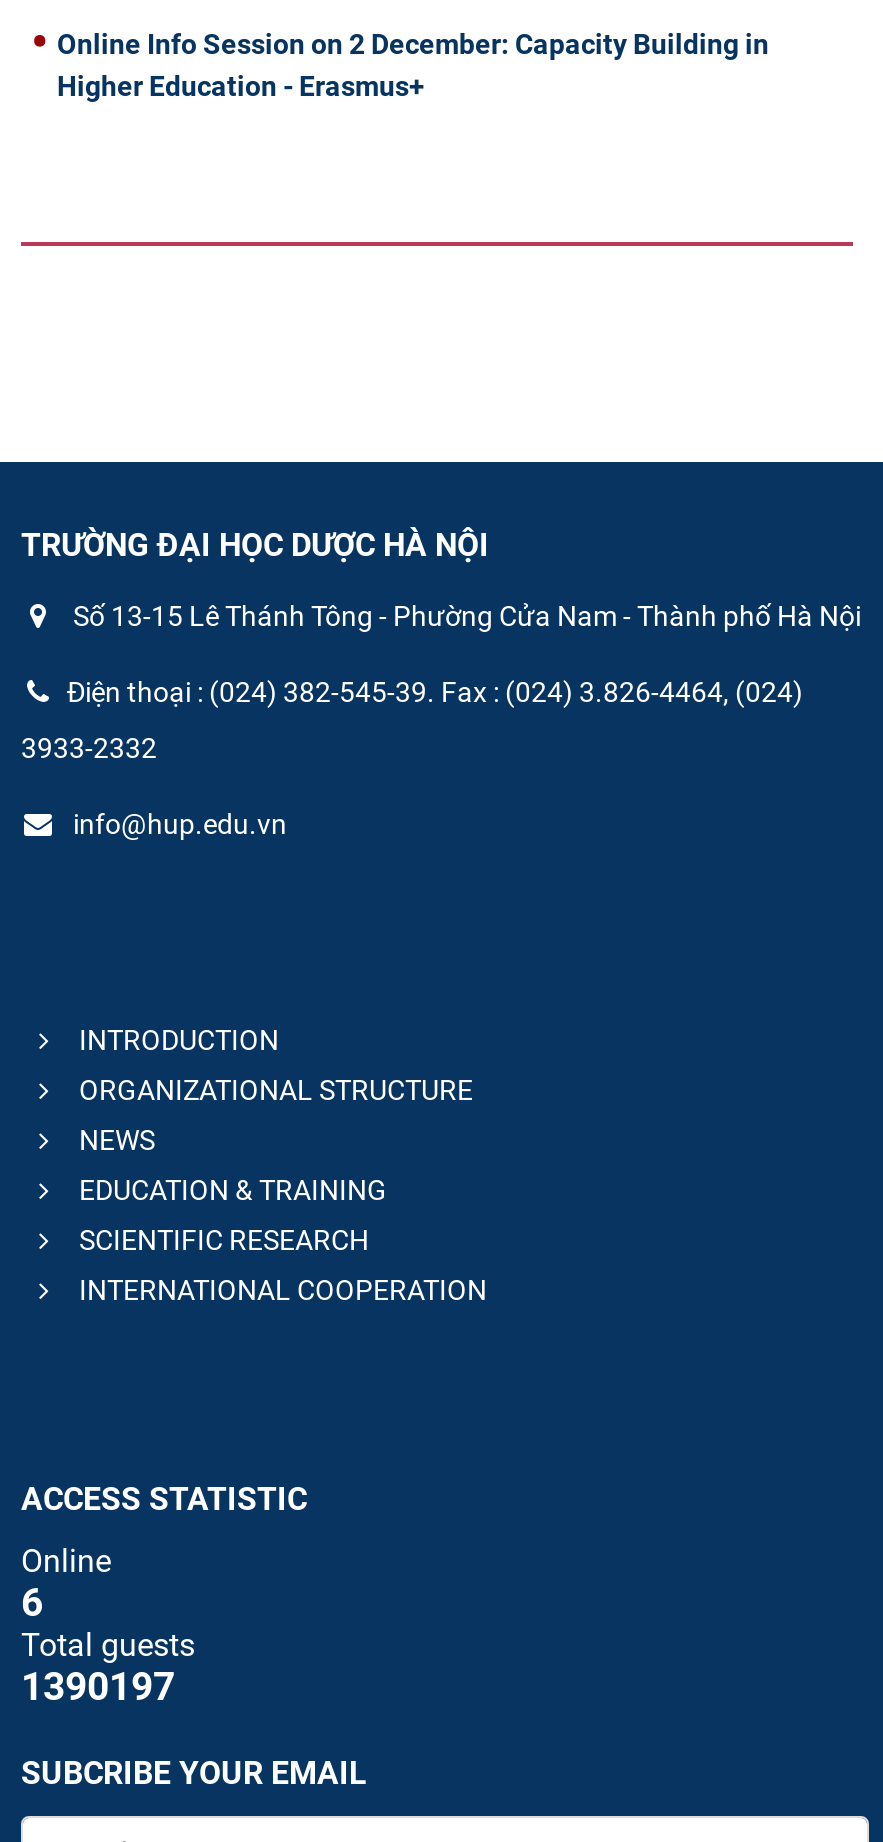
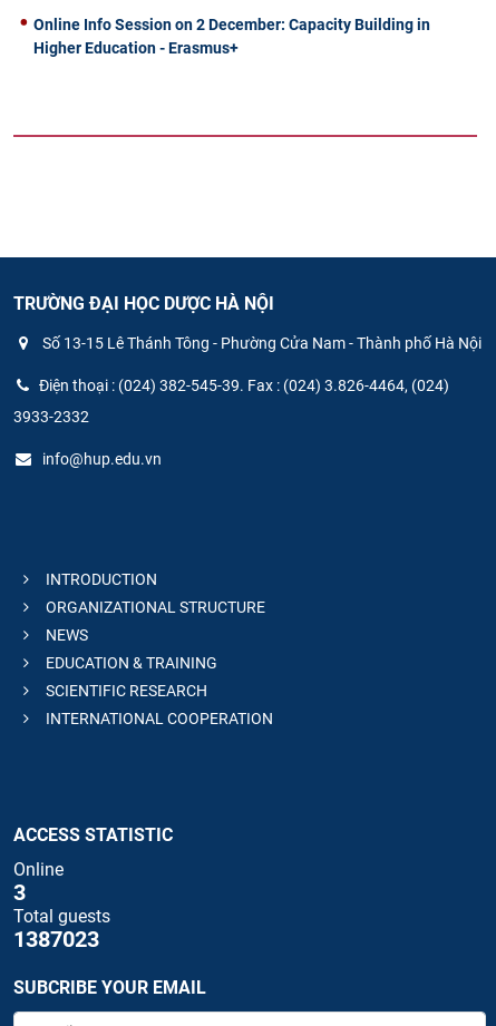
[21,1580,43,1626] 6 -> [13,880,26,906] 3
[21,1664,175,1710] 1390197 -> [13,927,99,953] 1387023

